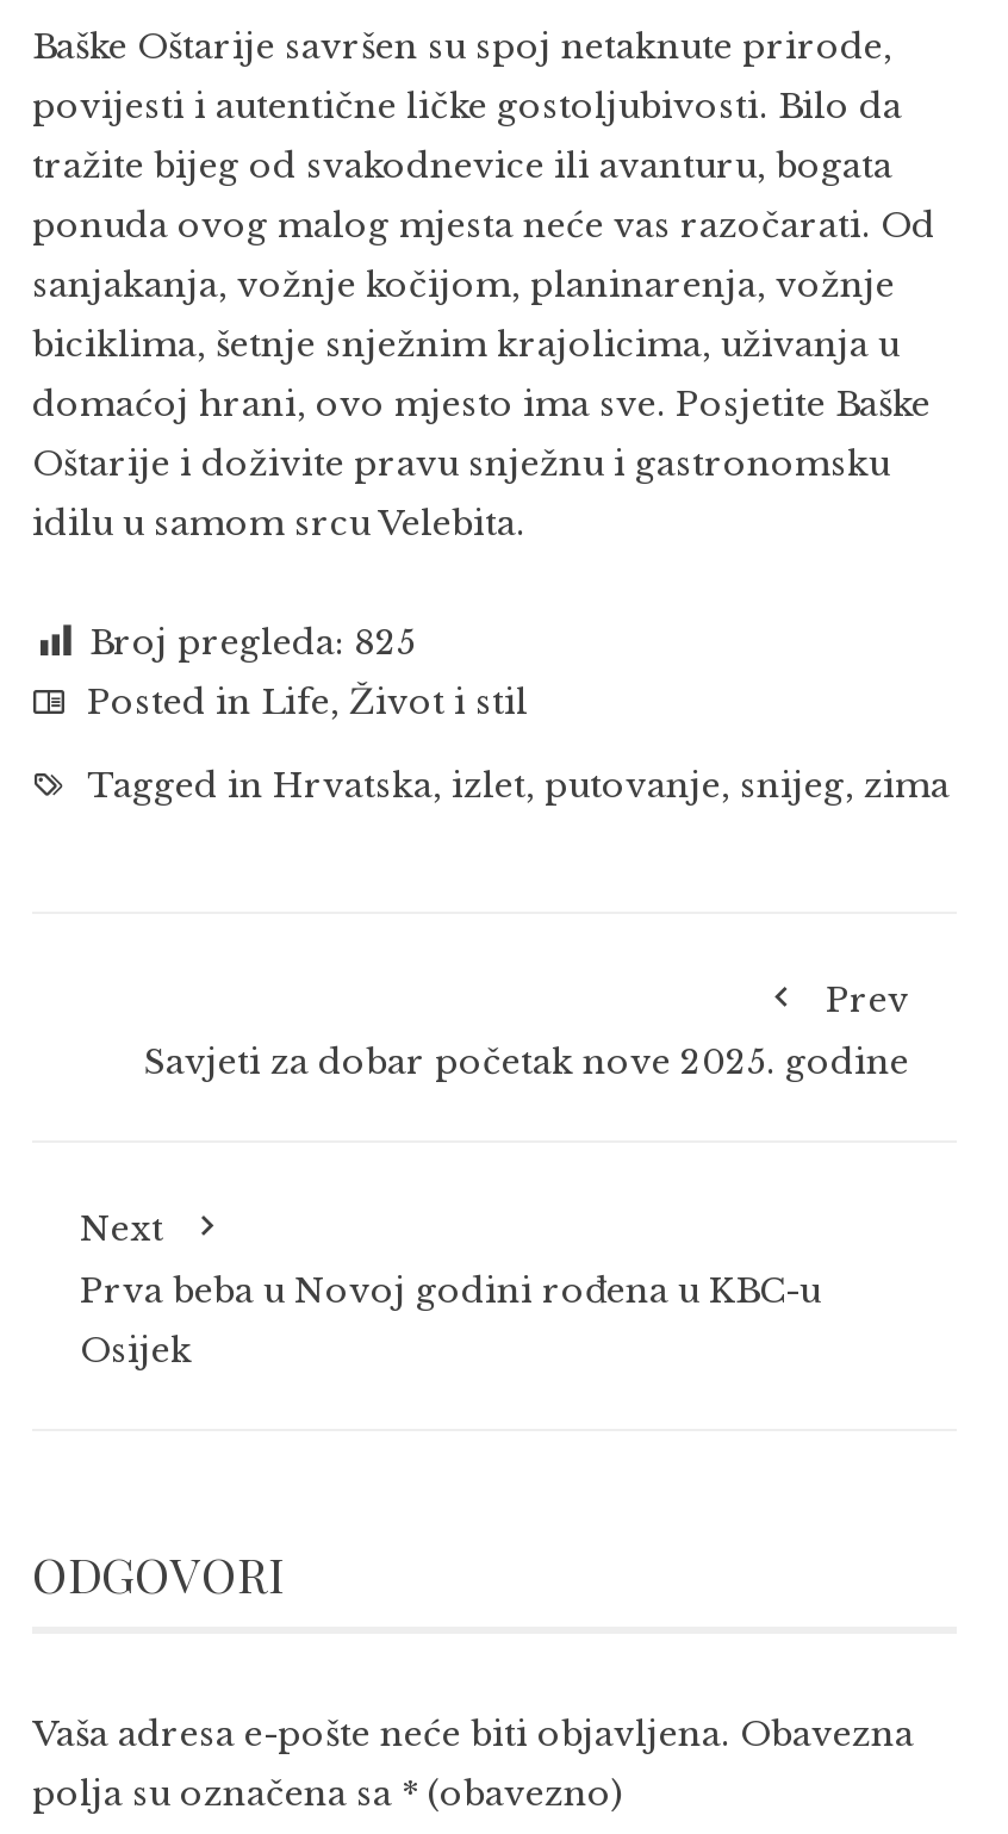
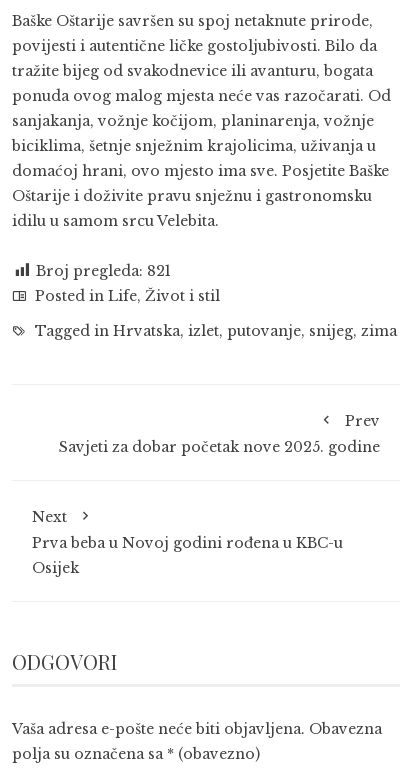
[89,620,416,663] Broj pregleda: 825 -> [36,262,171,280] Broj pregleda: 821

